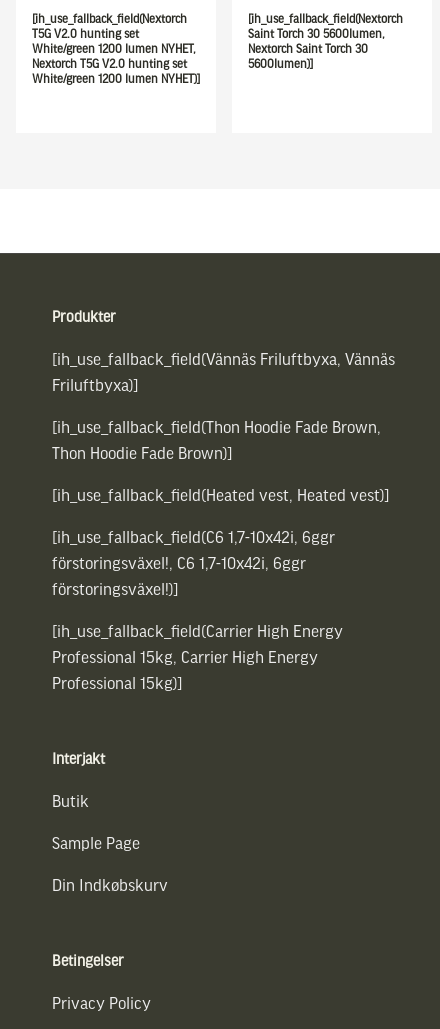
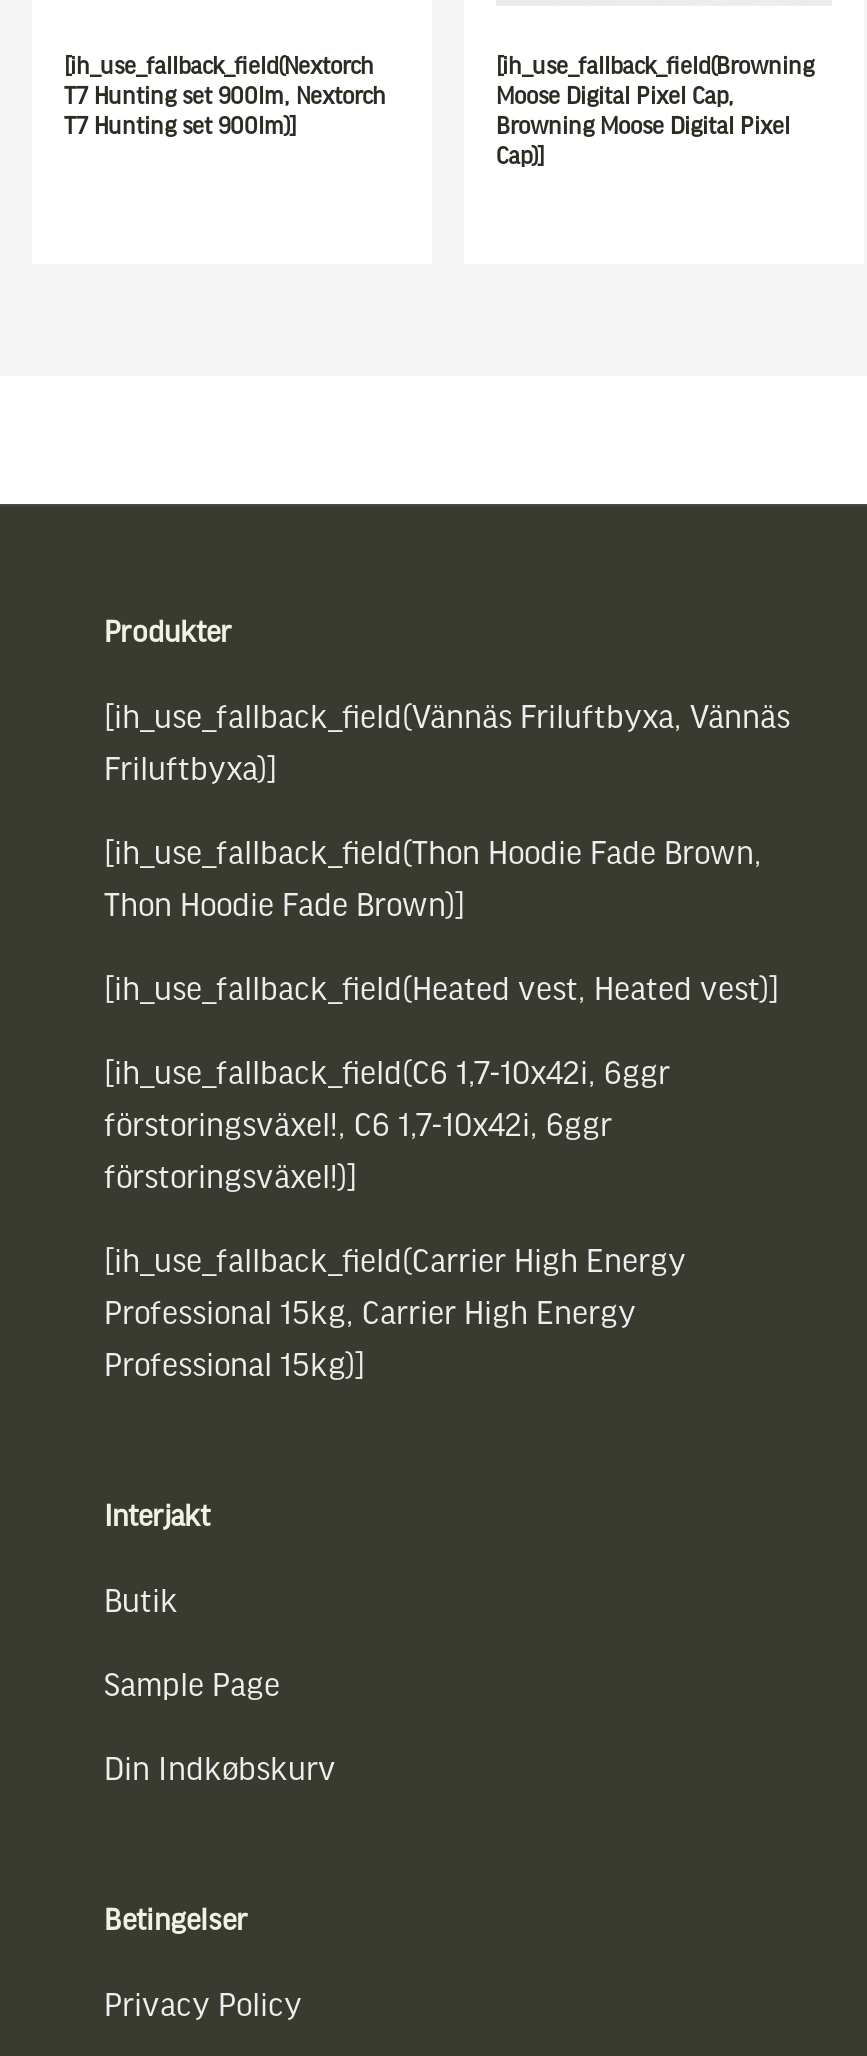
[248,12,403,70] [ih_use_fallback_field(Nextorch | Saint Torch 30 5600lumen, | Nextorch Saint Torch 30 | 5600lumen)] -> [496,52,814,168] [ih_use_fallback_field(Browning | Moose Digital Pixel Cap, | Browning Moose Digital Pixel | Cap)]
[32,27,200,85] T5G V2.0 hunting set | White/green 1200 lumen NYHET, | Nextorch T5G V2.0 hunting set | White/green 1200 lumen NYHET)] -> [64,82,386,138] T7 Hunting set 900lm, Nextorch | T7 Hunting set 900lm)]

